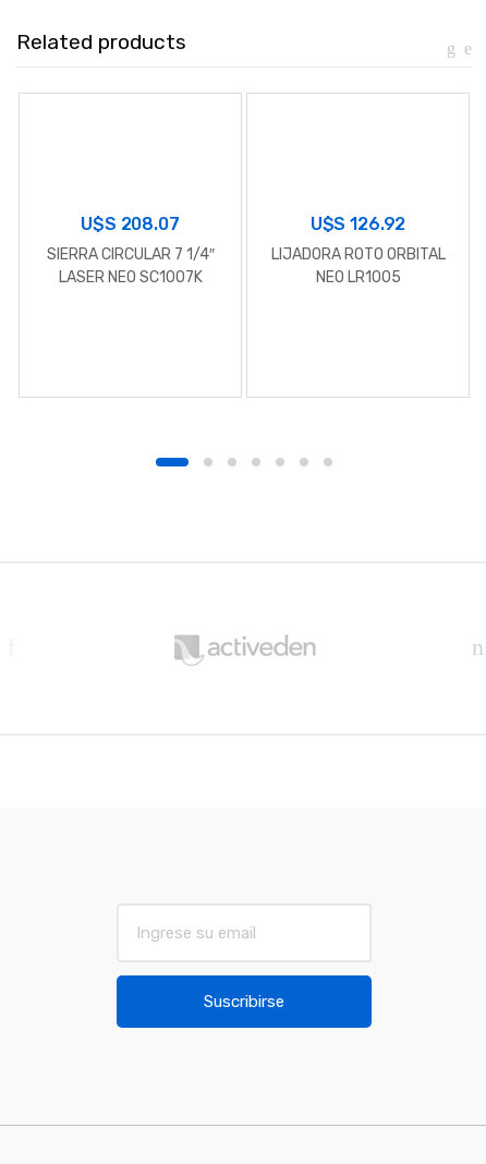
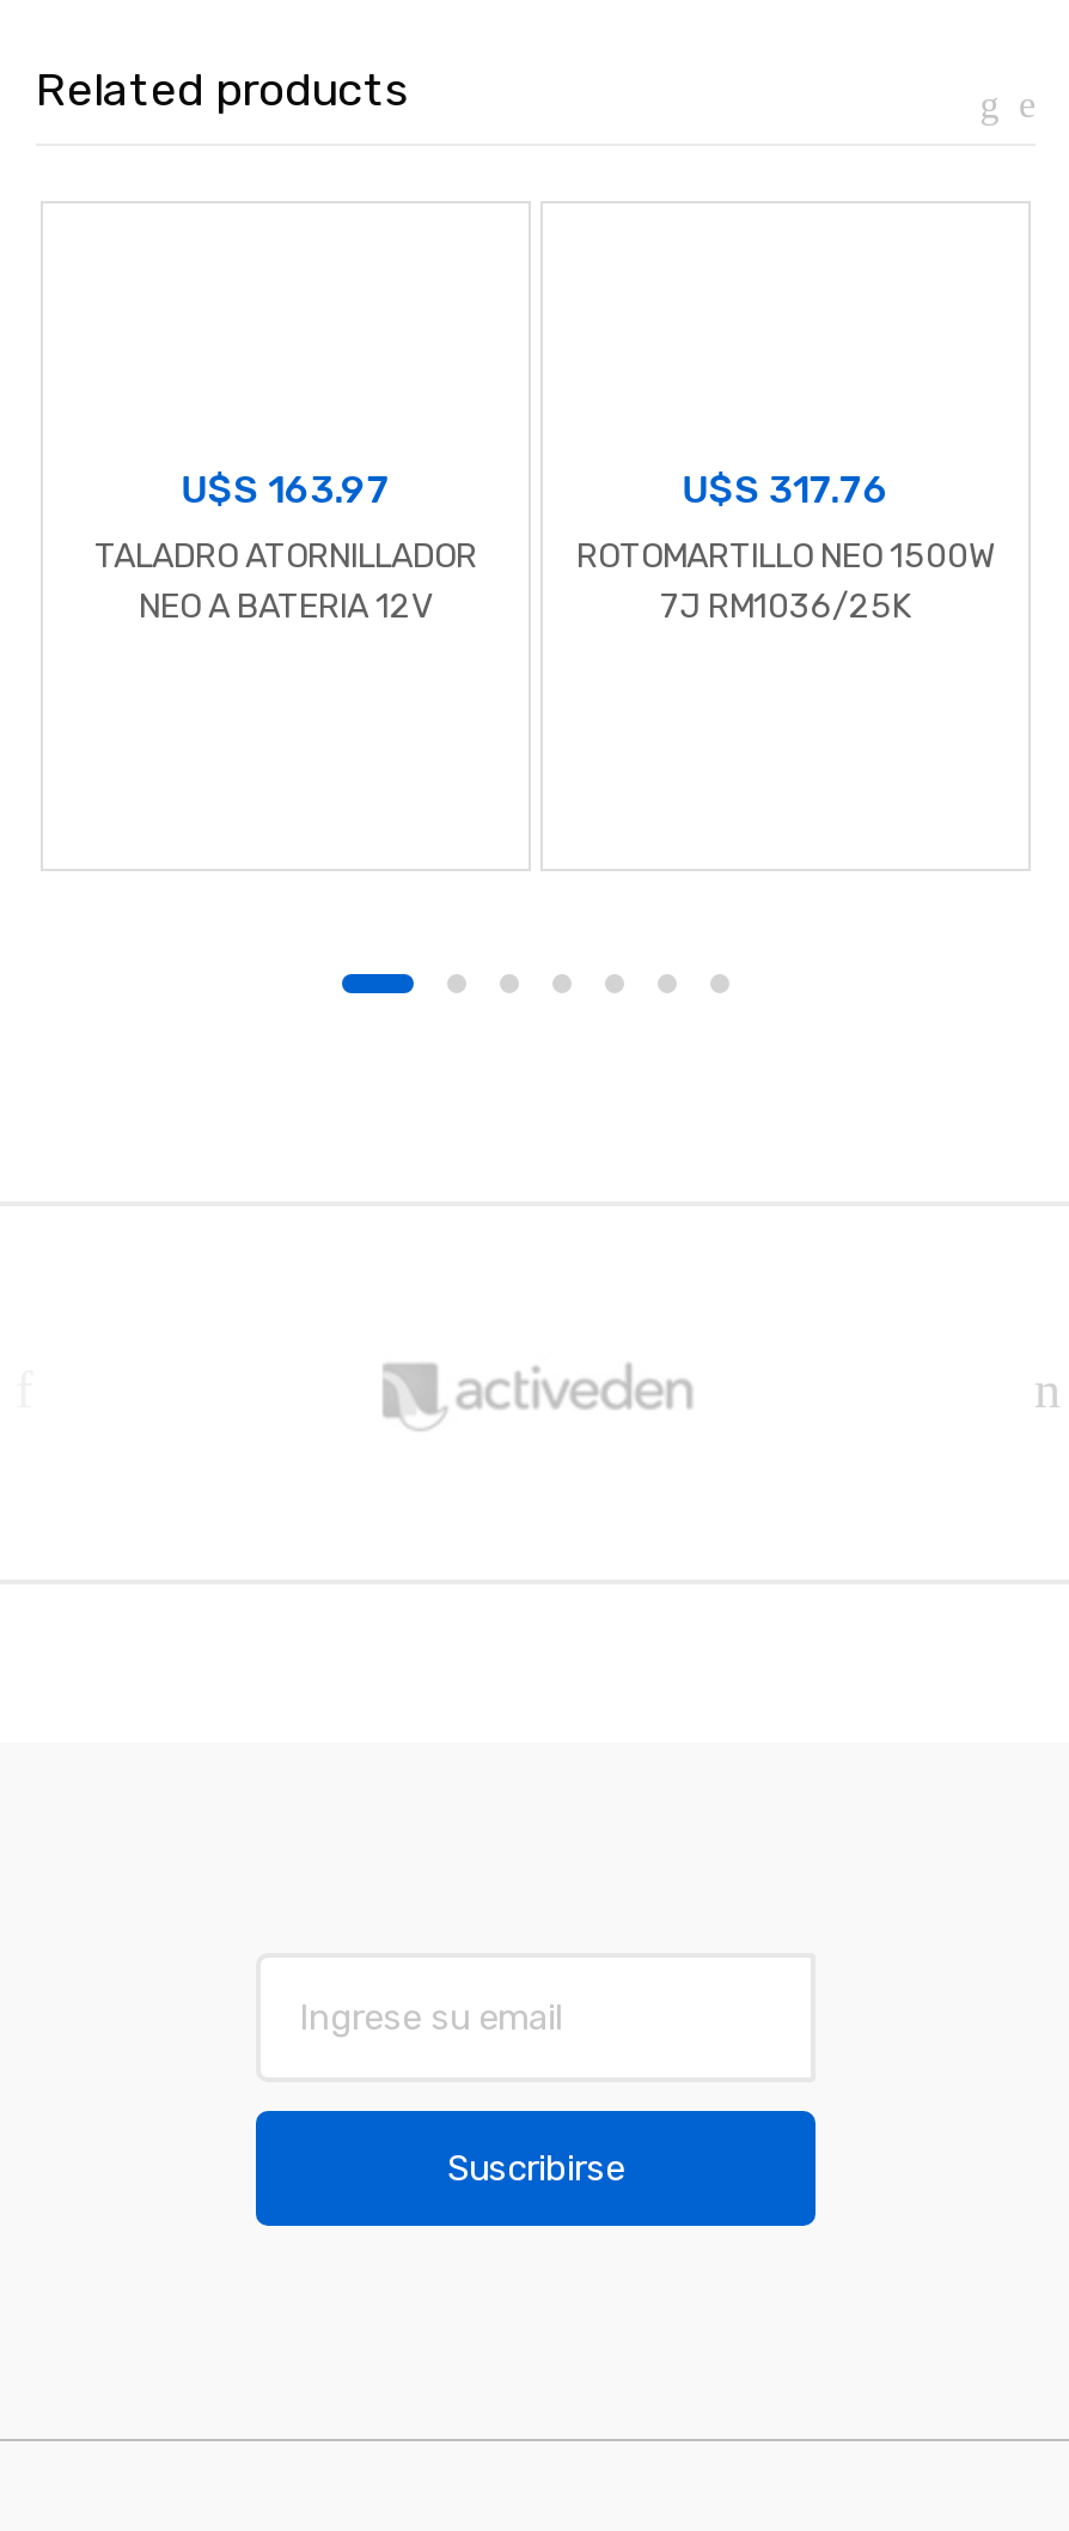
[81,214,179,235] U$S 208.07 -> [181,467,390,513] U$S 163.97
[310,214,406,235] U$S 126.92 -> [682,467,889,513] U$S 317.76
[46,245,214,286] SIERRA CIRCULAR 7 1/4″ | LASER NEO SC1007K -> [94,536,477,627] TALADRO ATORNILLADOR | NEO A BATERIA 12V
[271,245,445,286] LIJADORA ROTO ORBITAL | NEO LR1005 -> [576,536,995,627] ROTOMARTILLO NEO 1500W | 7J RM1036/25K

